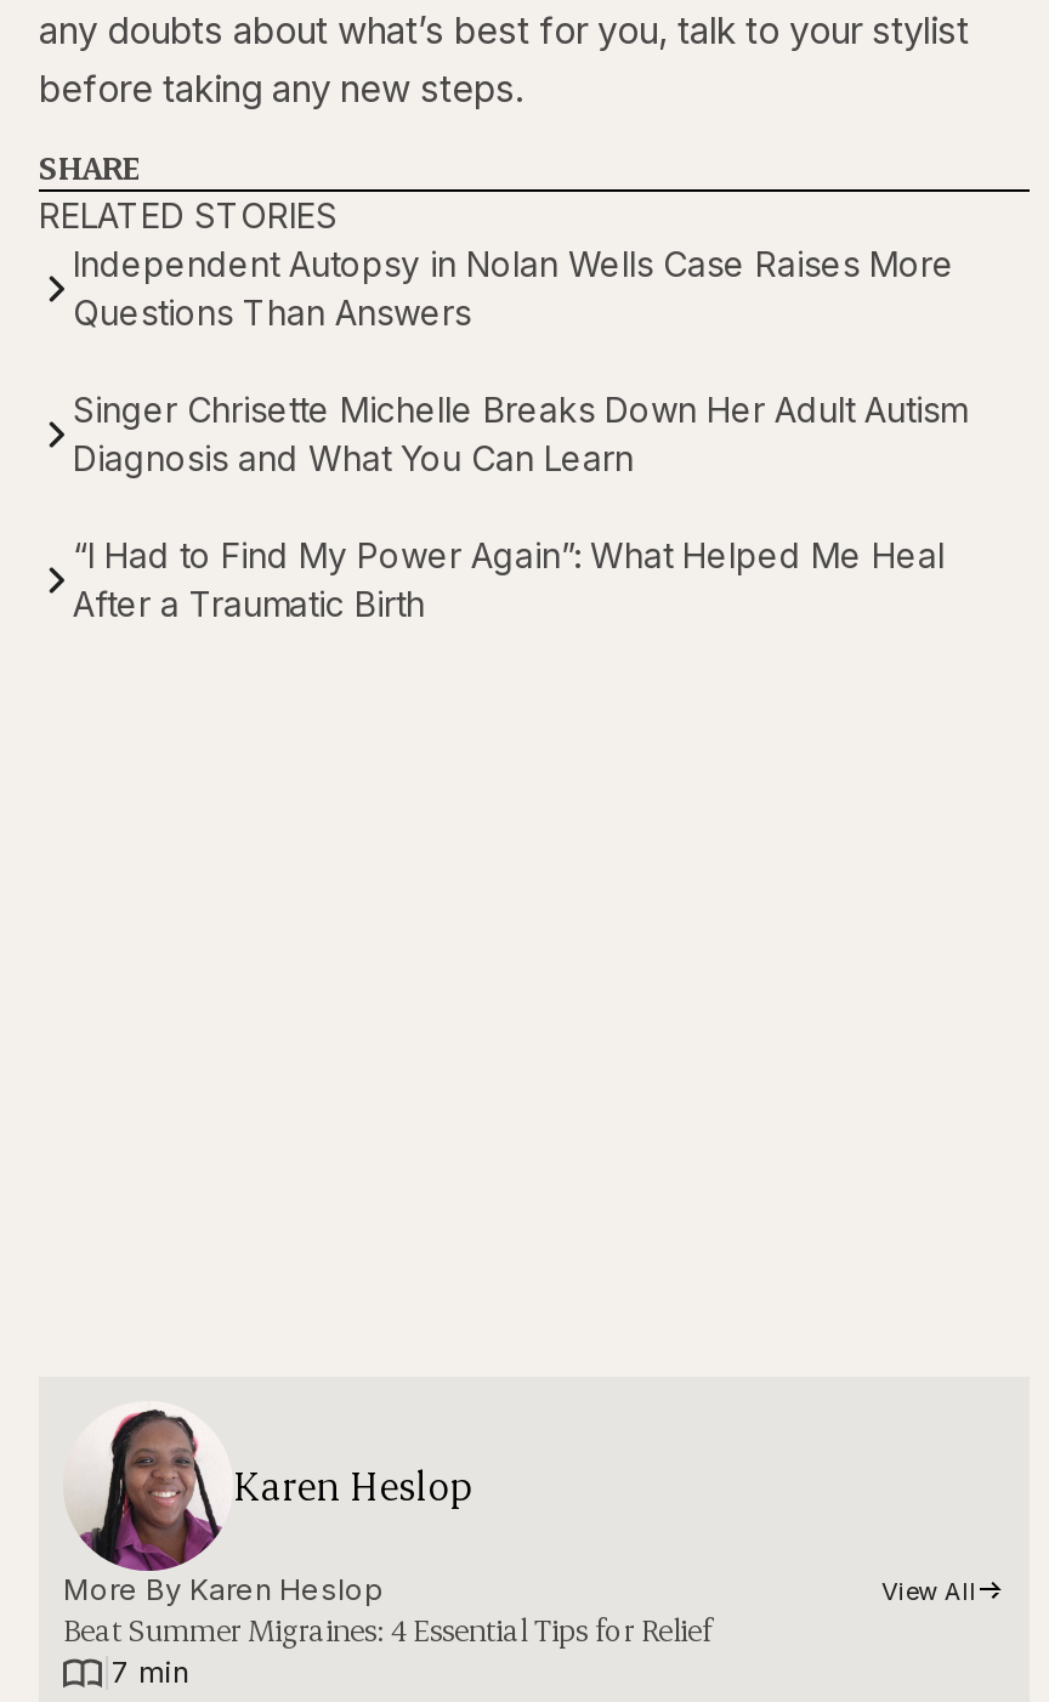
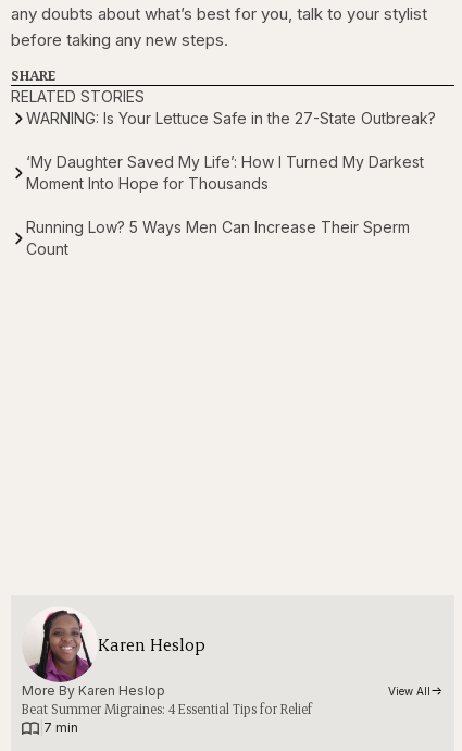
[73,244,954,334] Independent Autopsy in Nolan Wells Case Raises More | Questions Than Answers -> [26,109,436,128] WARNING: Is Your Lettuce Safe in the 27-State Outbreak?
[73,389,966,479] Singer Chrisette Michelle Breaks Down Her Adult Autism | Diagnosis and What You Can Learn -> [26,153,424,193] ‘My Daughter Saved My Life’: How I Turned My Darkest | Moment Into Hope for Thousands
[73,535,945,625] “I Had to Find My Power Again”: What Helped Me Heal | After a Traumatic Birth -> [26,218,410,258] Running Low? 5 Ways Men Can Increase Their Sperm | Count

